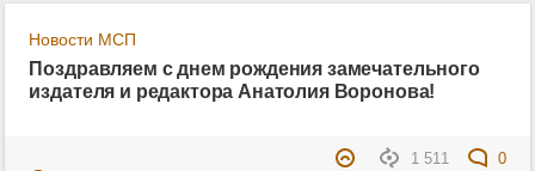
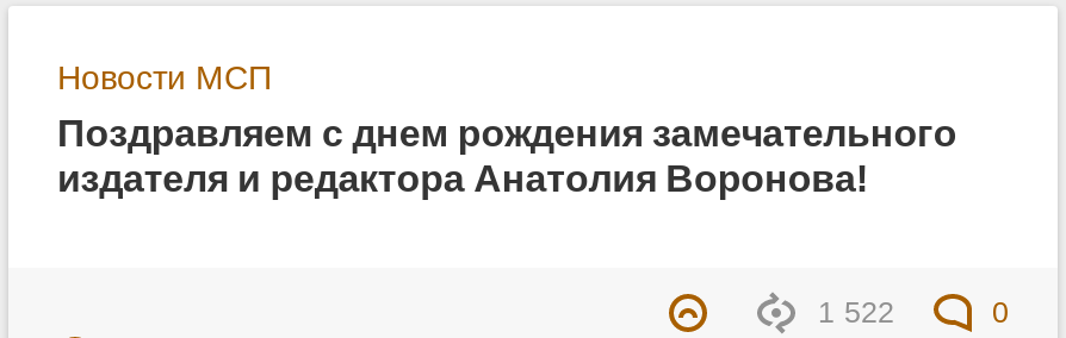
[405,150,448,167] 1 511 -> [808,297,894,330] 1 522

